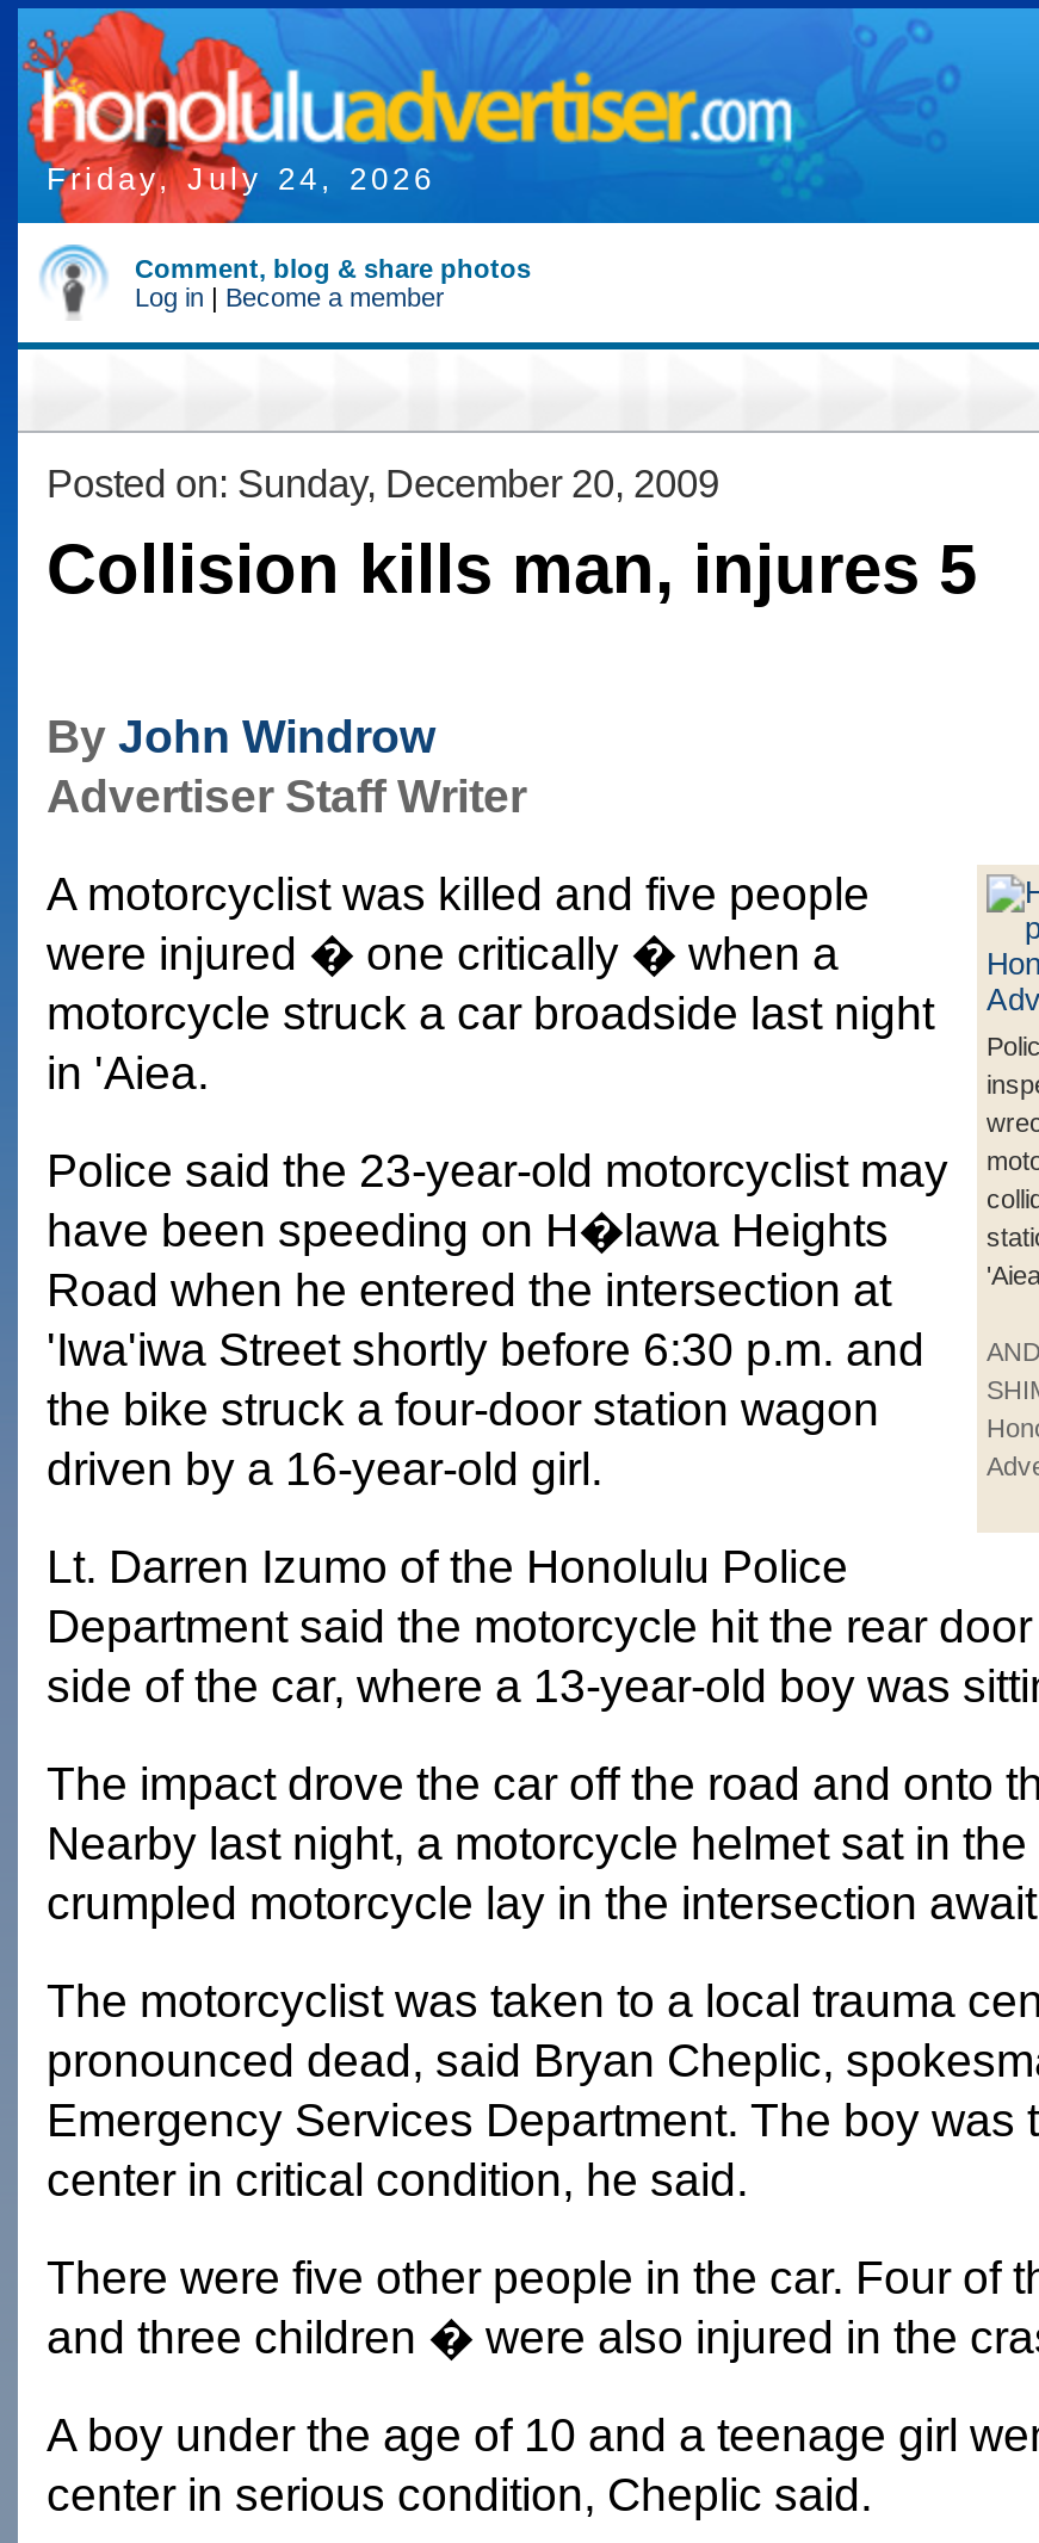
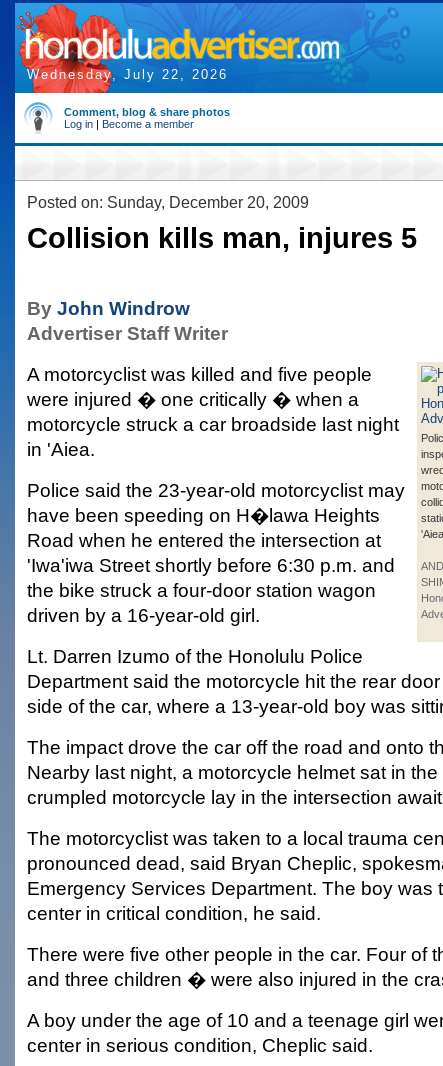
[47,161,435,197] Friday, July 24, 2026 -> [27,67,228,82] Wednesday, July 22, 2026

